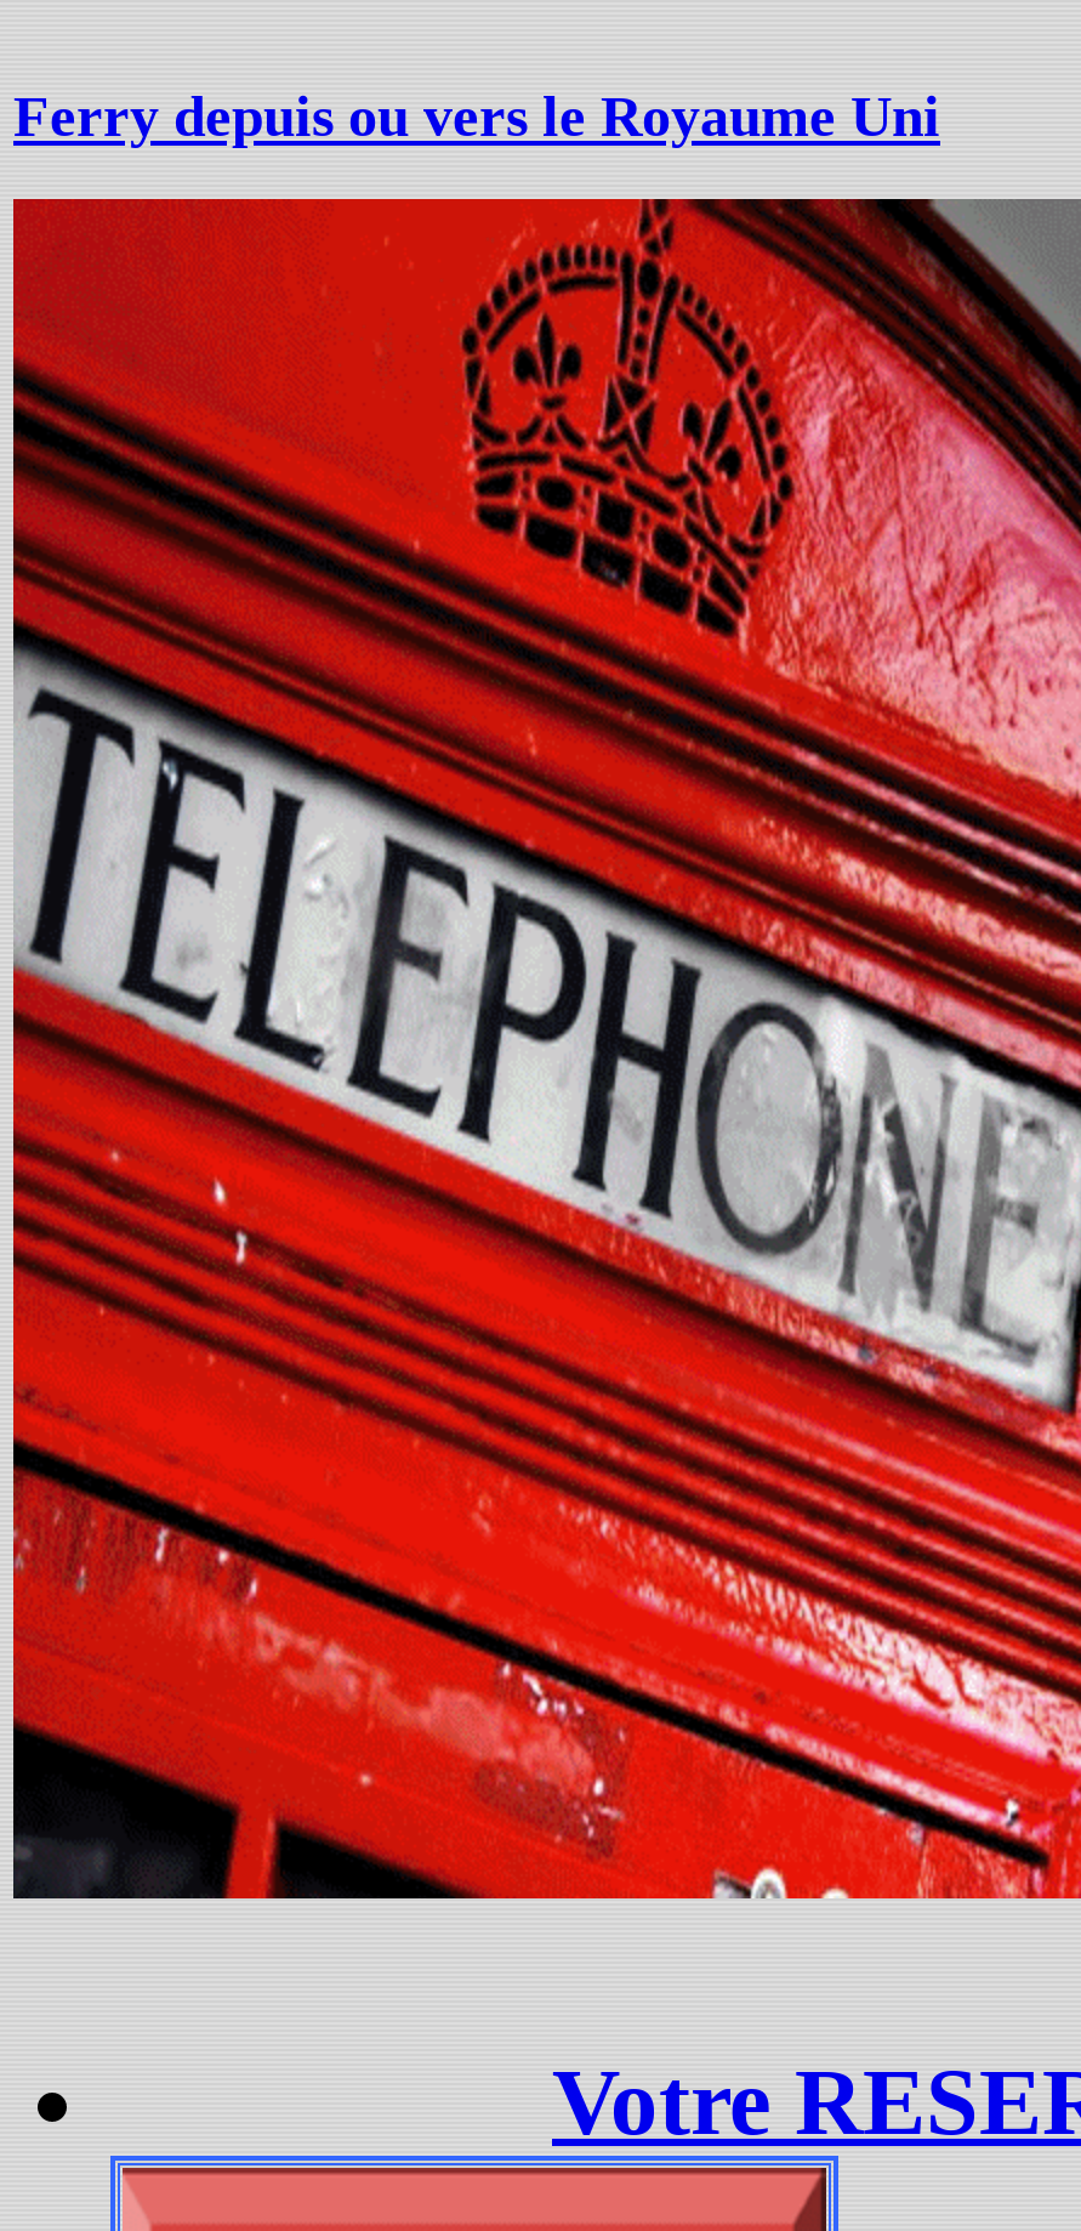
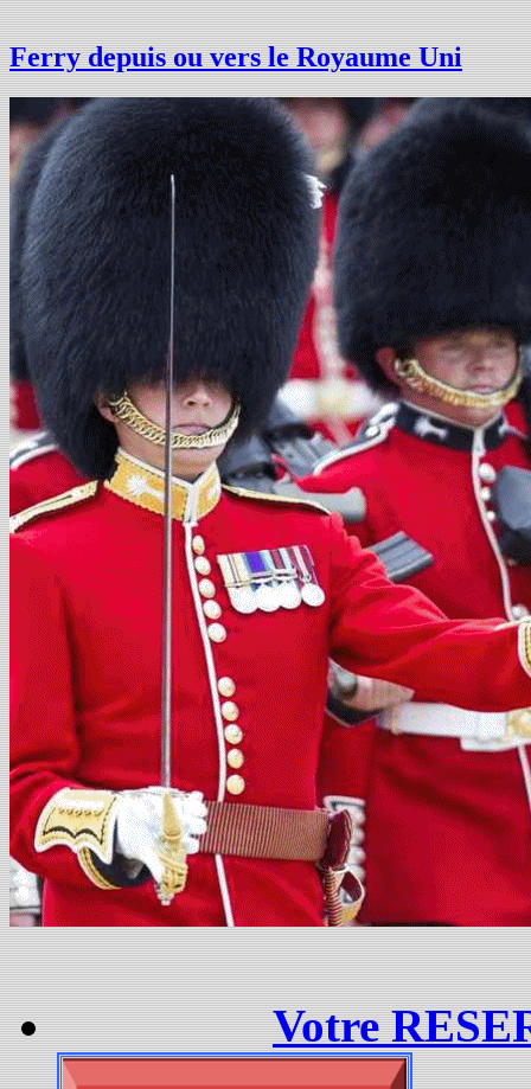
[11,197,1074,1901] [image] -> [8,96,527,928] [image]

